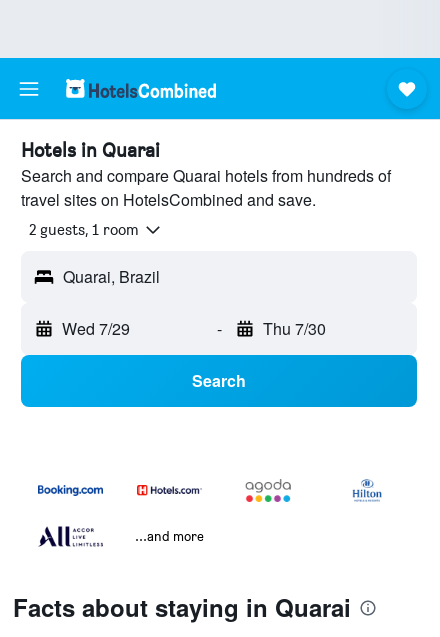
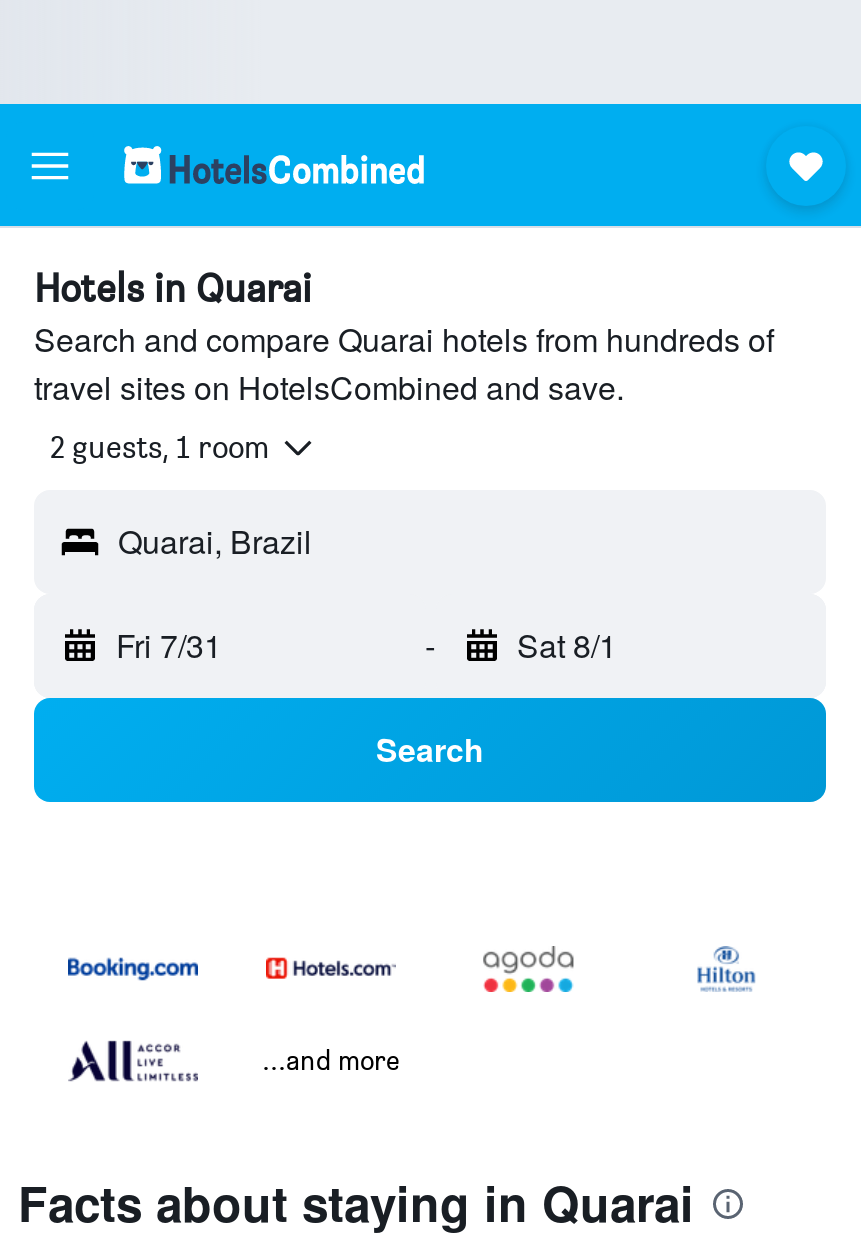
[62,317,130,340] Wed 7/29 -> [116,622,222,668] Fri 7/31
[262,317,325,340] Thu 7/30 -> [517,622,617,668] Sat 8/1

